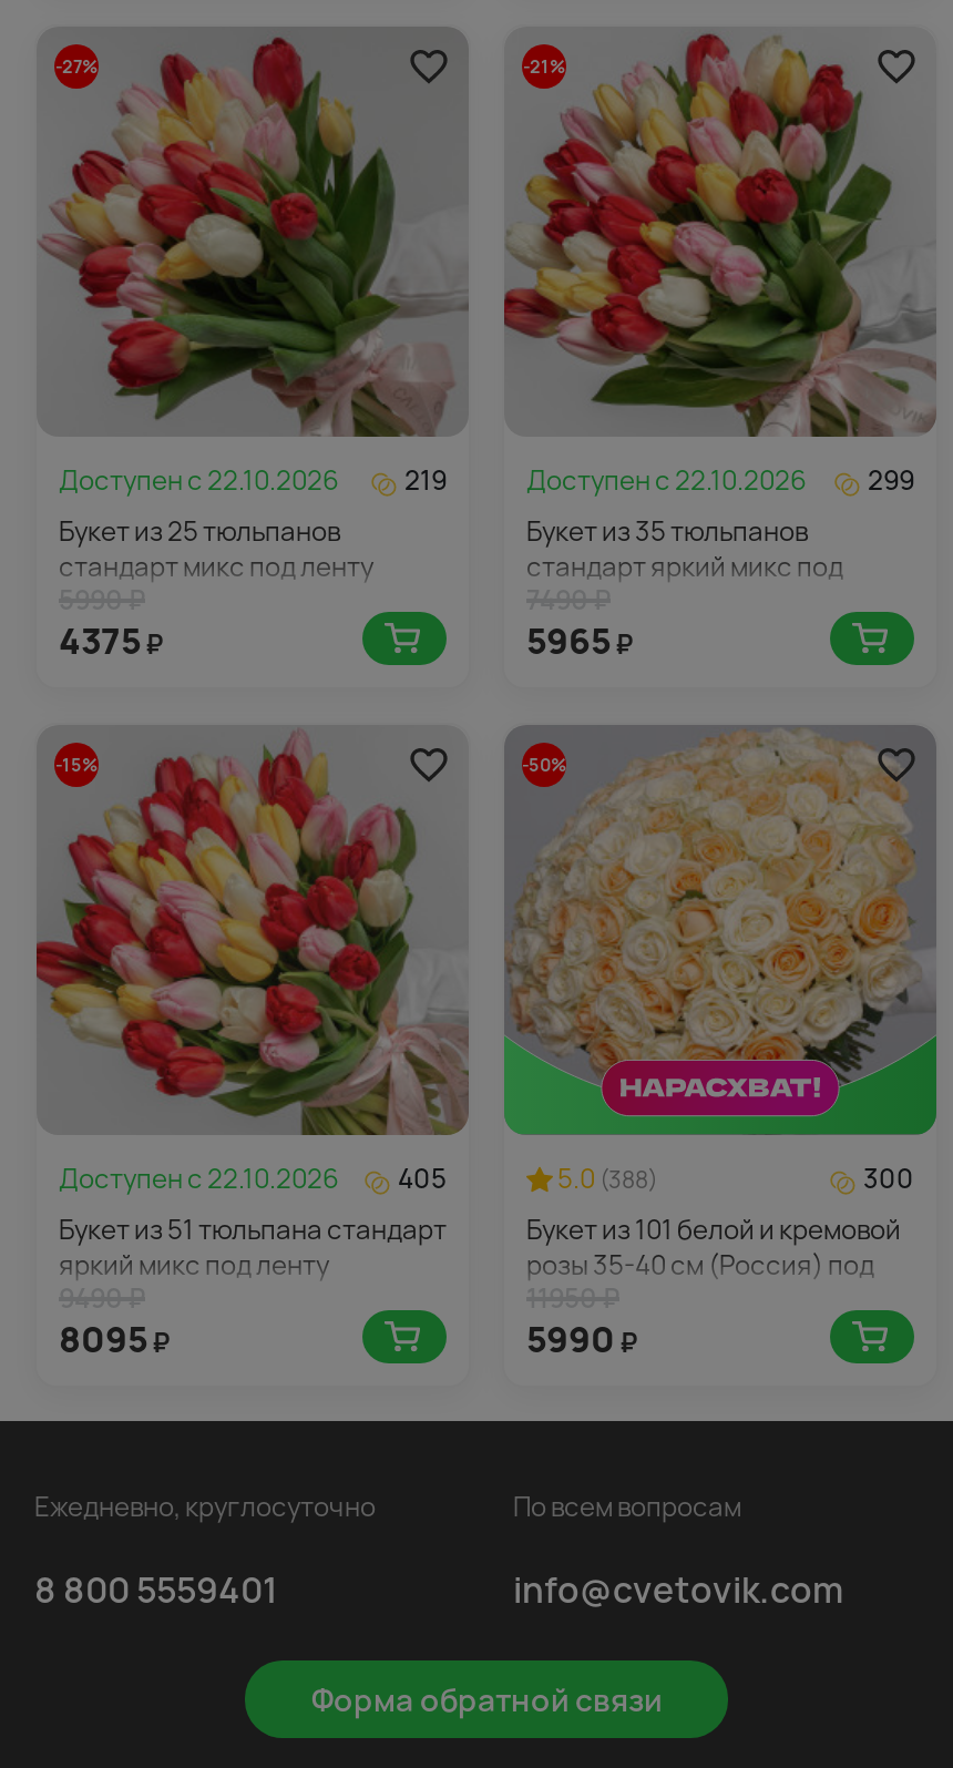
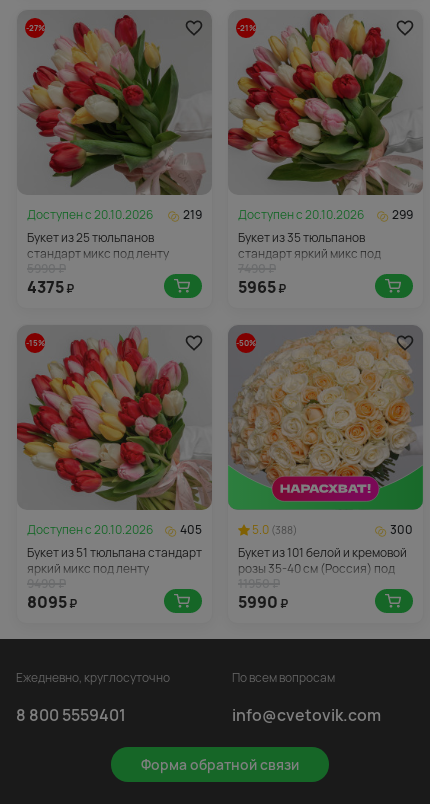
[59,462,447,499] Доступен с 22.10.2026 219 -> [27,206,202,223] Доступен с 20.10.2026 219
[526,462,914,499] Доступен с 22.10.2026 299 -> [238,206,413,223] Доступен с 20.10.2026 299
[59,1160,447,1198] Доступен с 22.10.2026 405 -> [27,521,202,538] Доступен с 20.10.2026 405

